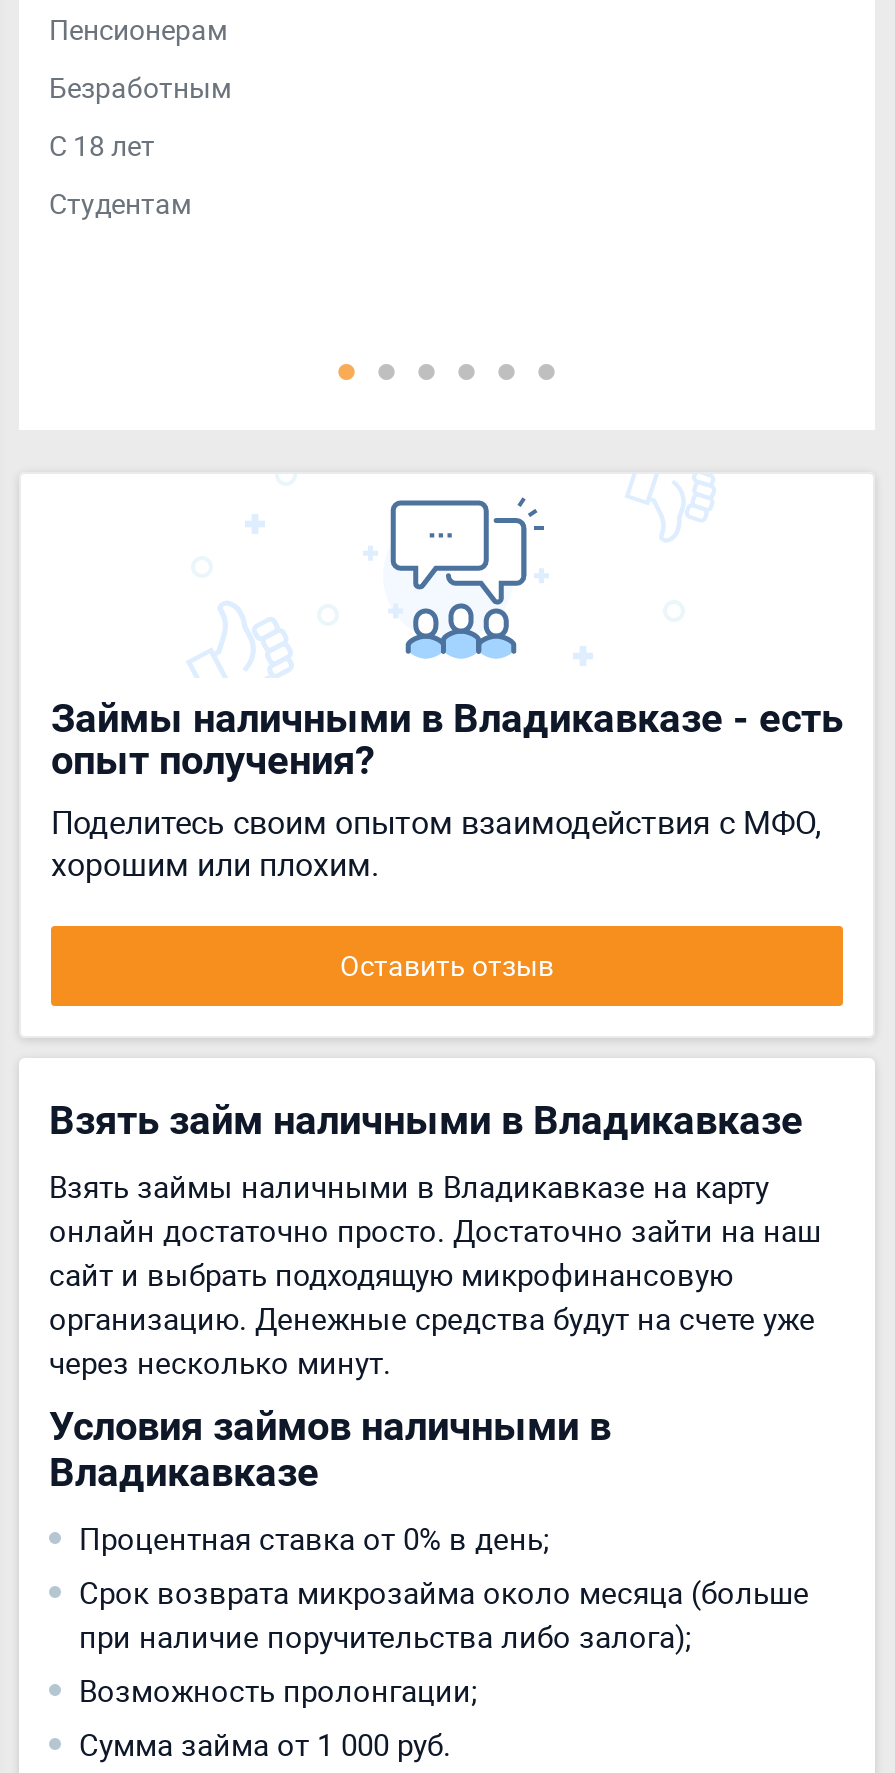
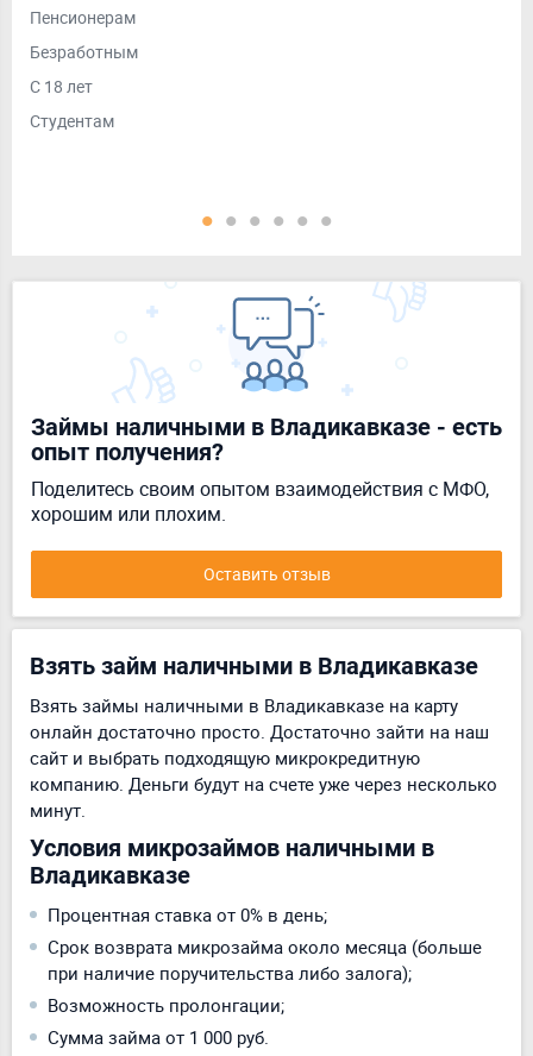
[49,1254,815,1450] сайт и выбрать подходящую микрофинансовую | организацию. Денежные средства будут на счете уже | через несколько минут. | Условия займов наличными в -> [30,746,497,862] сайт и выбрать подходящую микрокредитную | компанию. Деньги будут на счете уже через несколько | минут. | Условия микрозаймов наличными в

